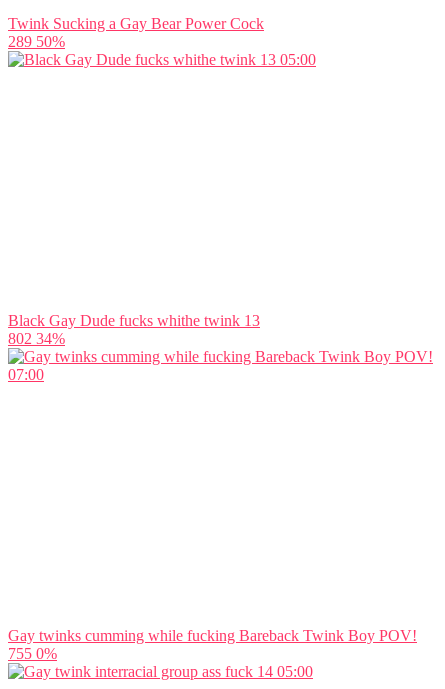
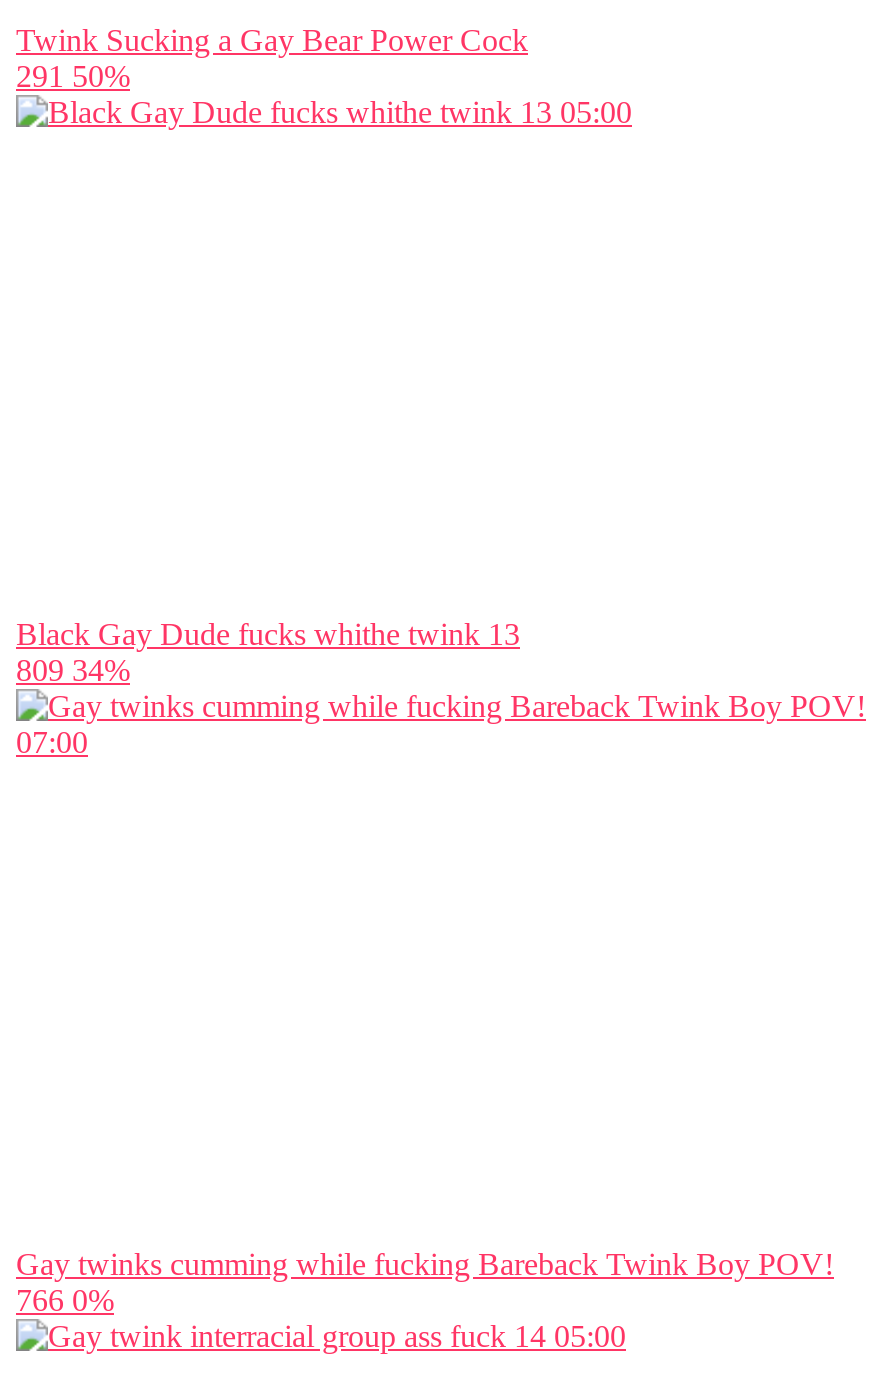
[8,33,65,50] 289 50% -> [16,59,130,93] 291 50%
[8,330,65,347] 802 34% -> [16,653,130,687] 809 34%
[8,645,57,662] 755 0% -> [16,1283,114,1317] 766 0%

